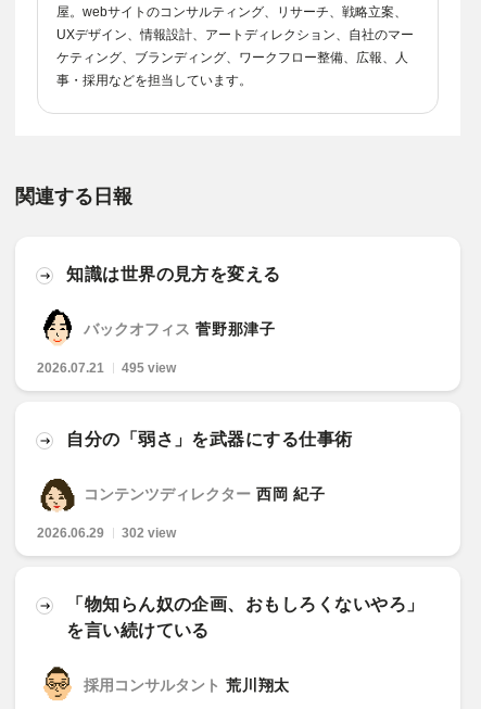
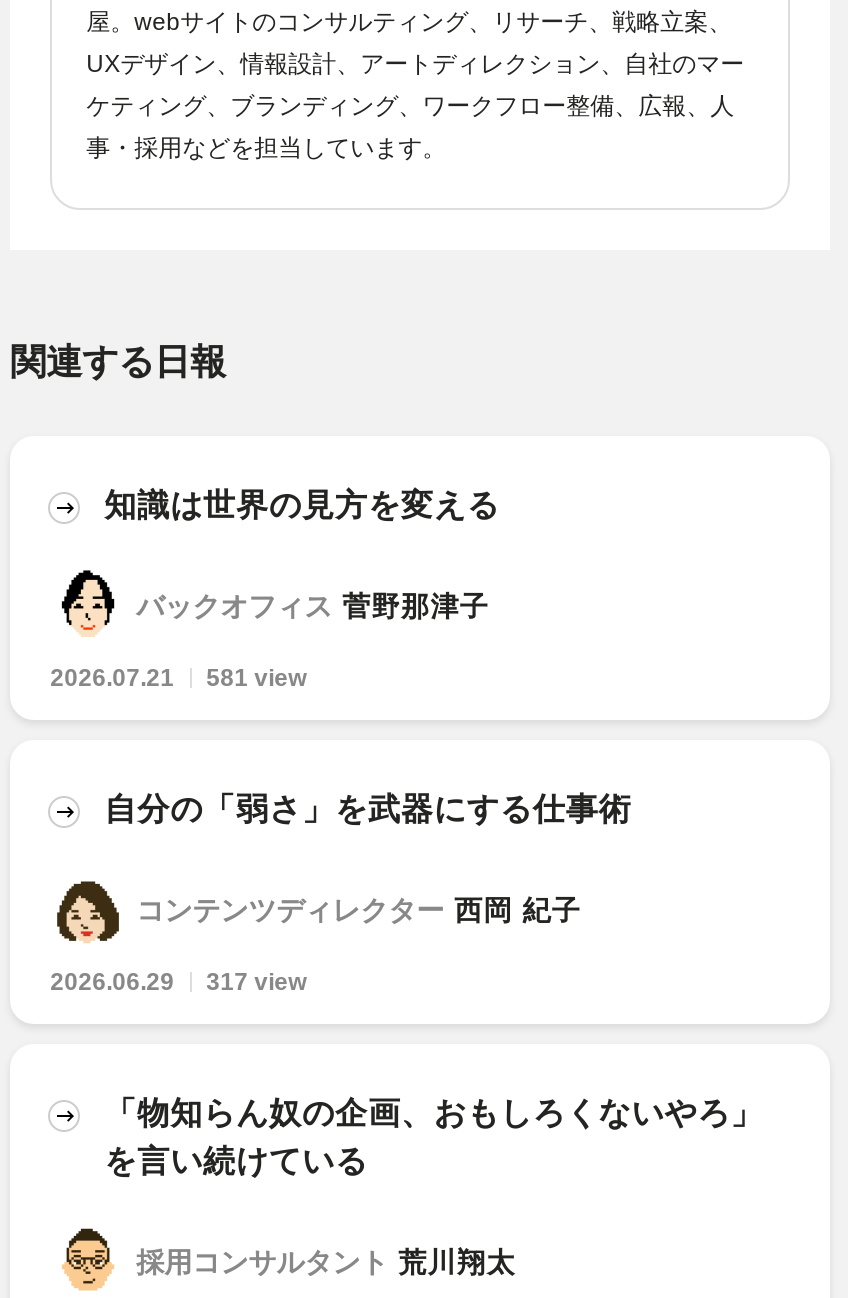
[37,360,176,376] 2026.07.21 495 view -> [50,664,306,692] 2026.07.21 581 view
[37,526,176,541] 2026.06.29 302 view -> [50,968,306,996] 2026.06.29 317 view

